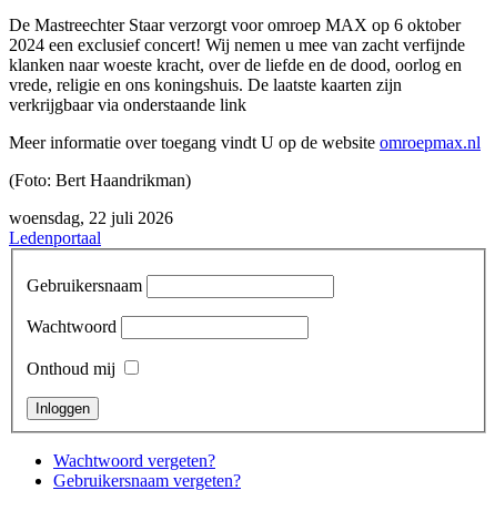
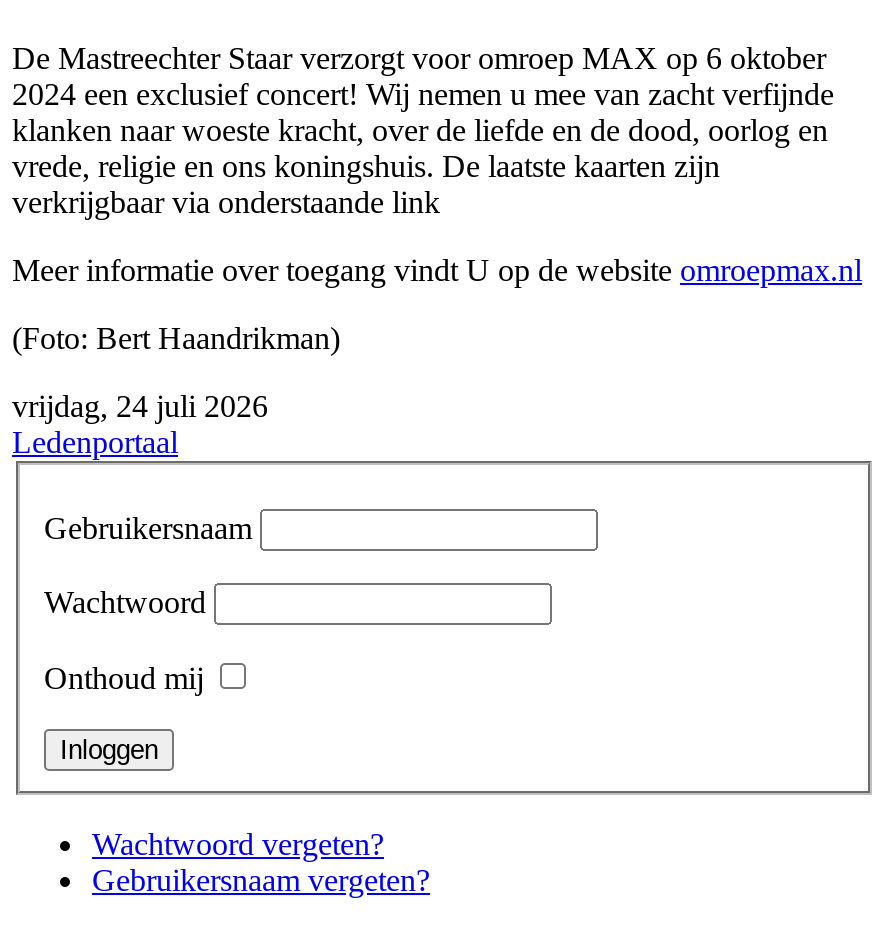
[9,208,173,227] woensdag, 22 juli 2026 -> [12,389,268,423] vrijdag, 24 juli 2026

